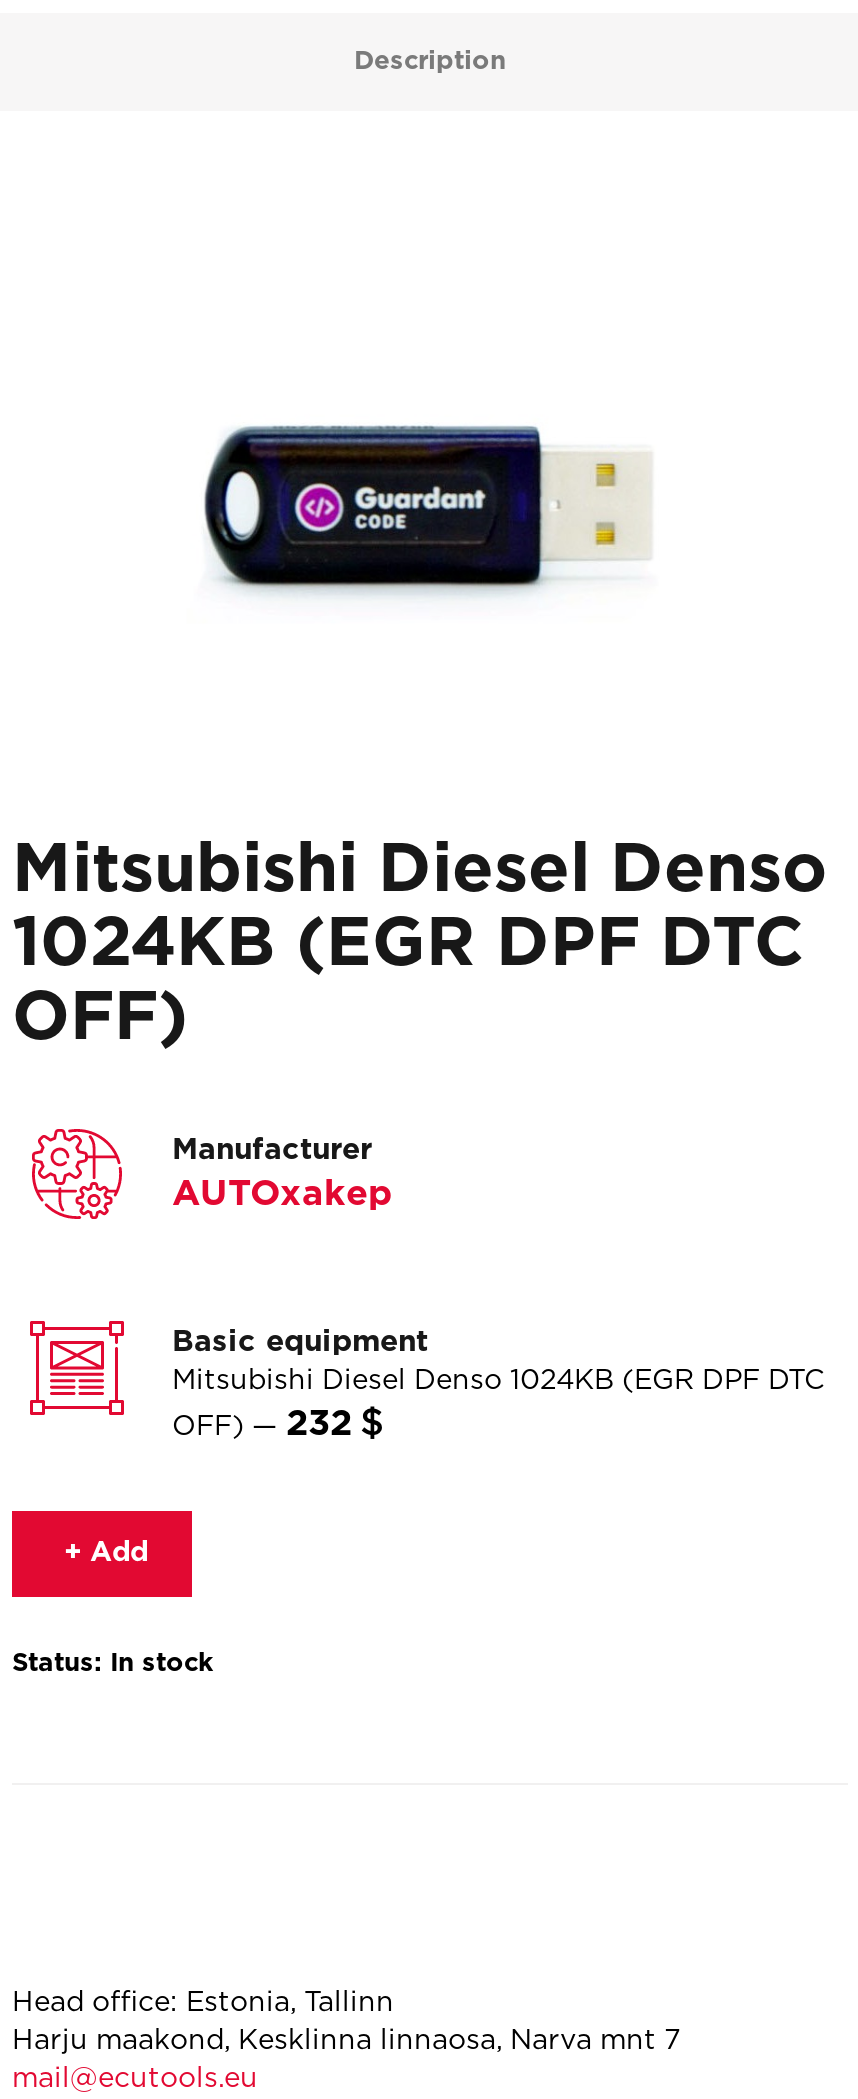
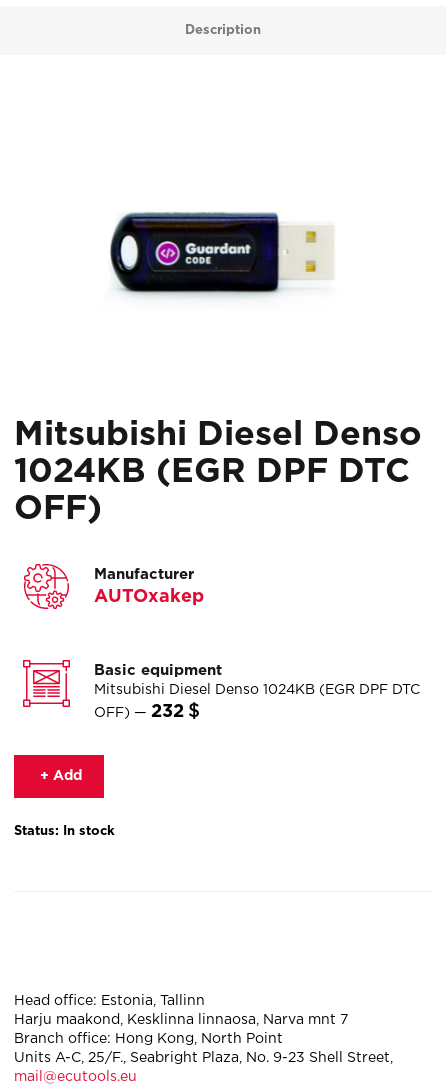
none -> [14,1033,393,1064] Branch office: Hong Kong, North Point | Units A-C, 25/F., Seabright Plaza, No. 9-23 Shell Street,

